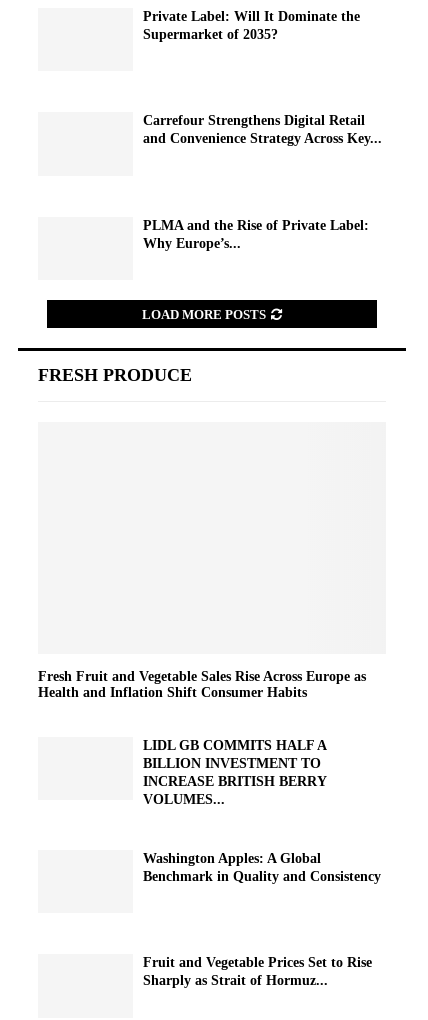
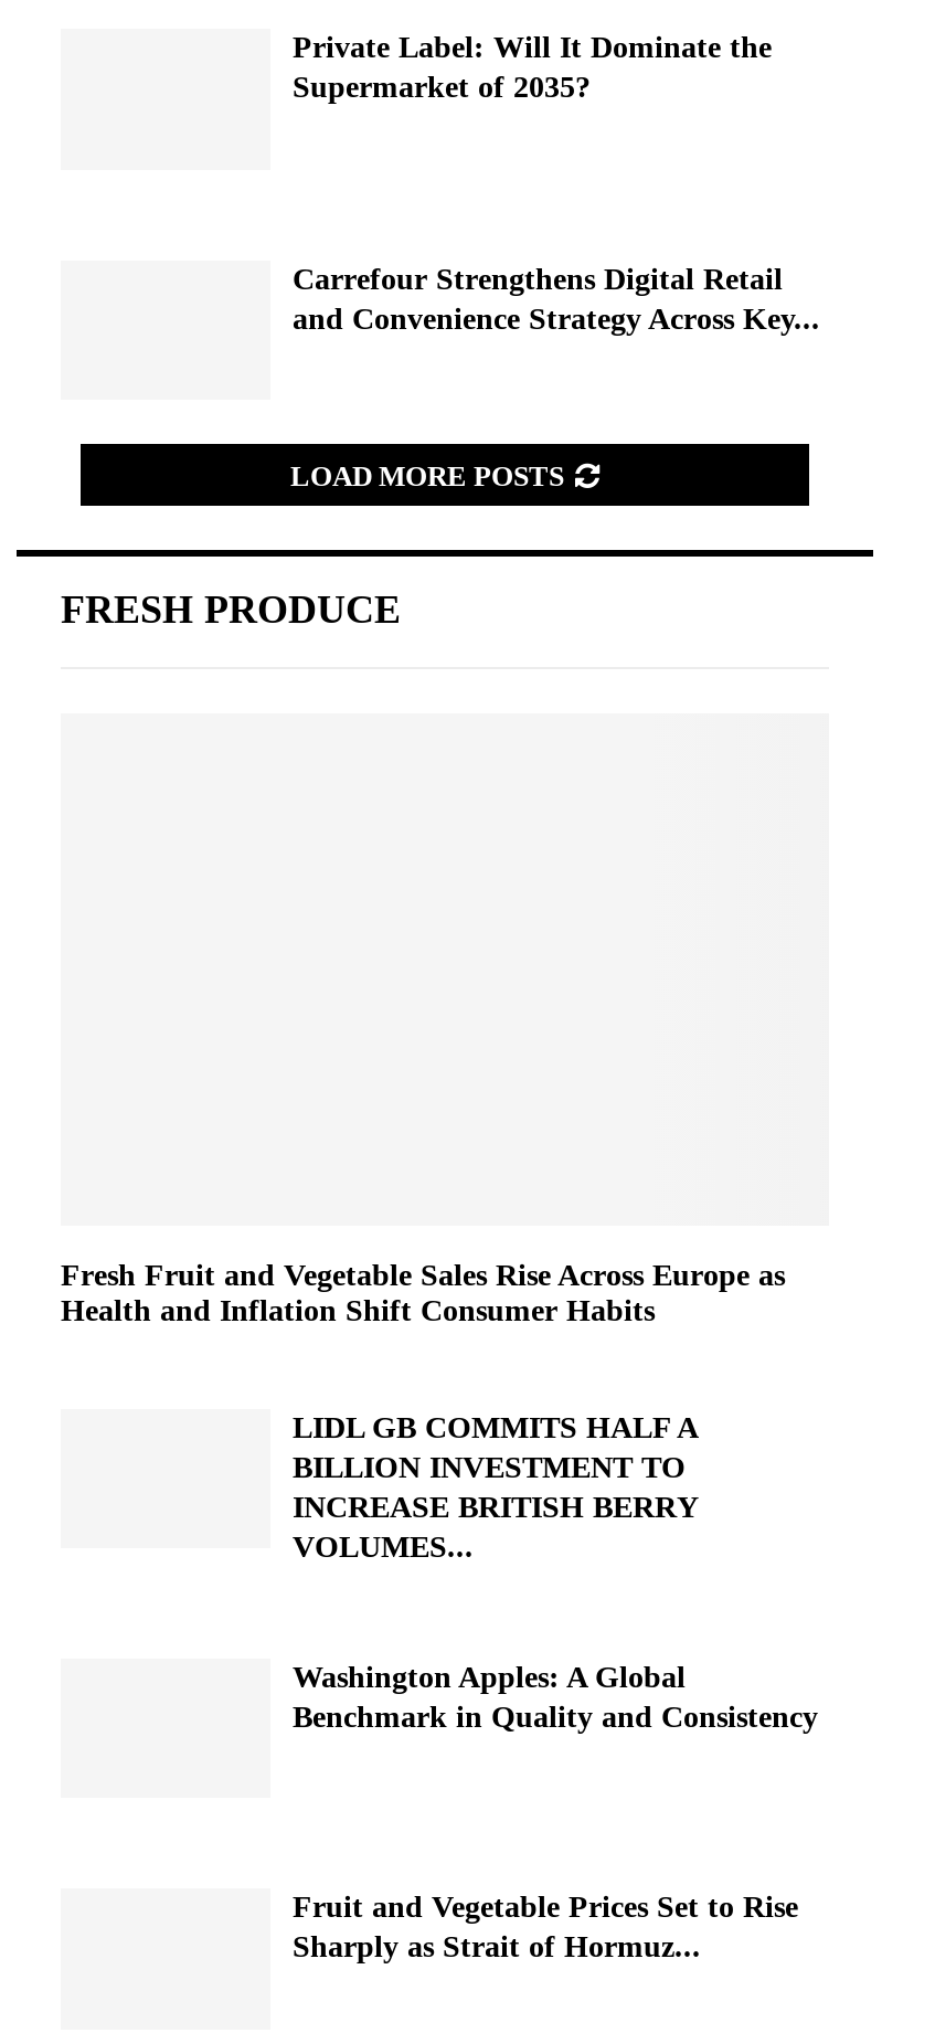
[143,218,369,251] PLMA and the Rise of Private Label: | Why Europe’s... -> none

